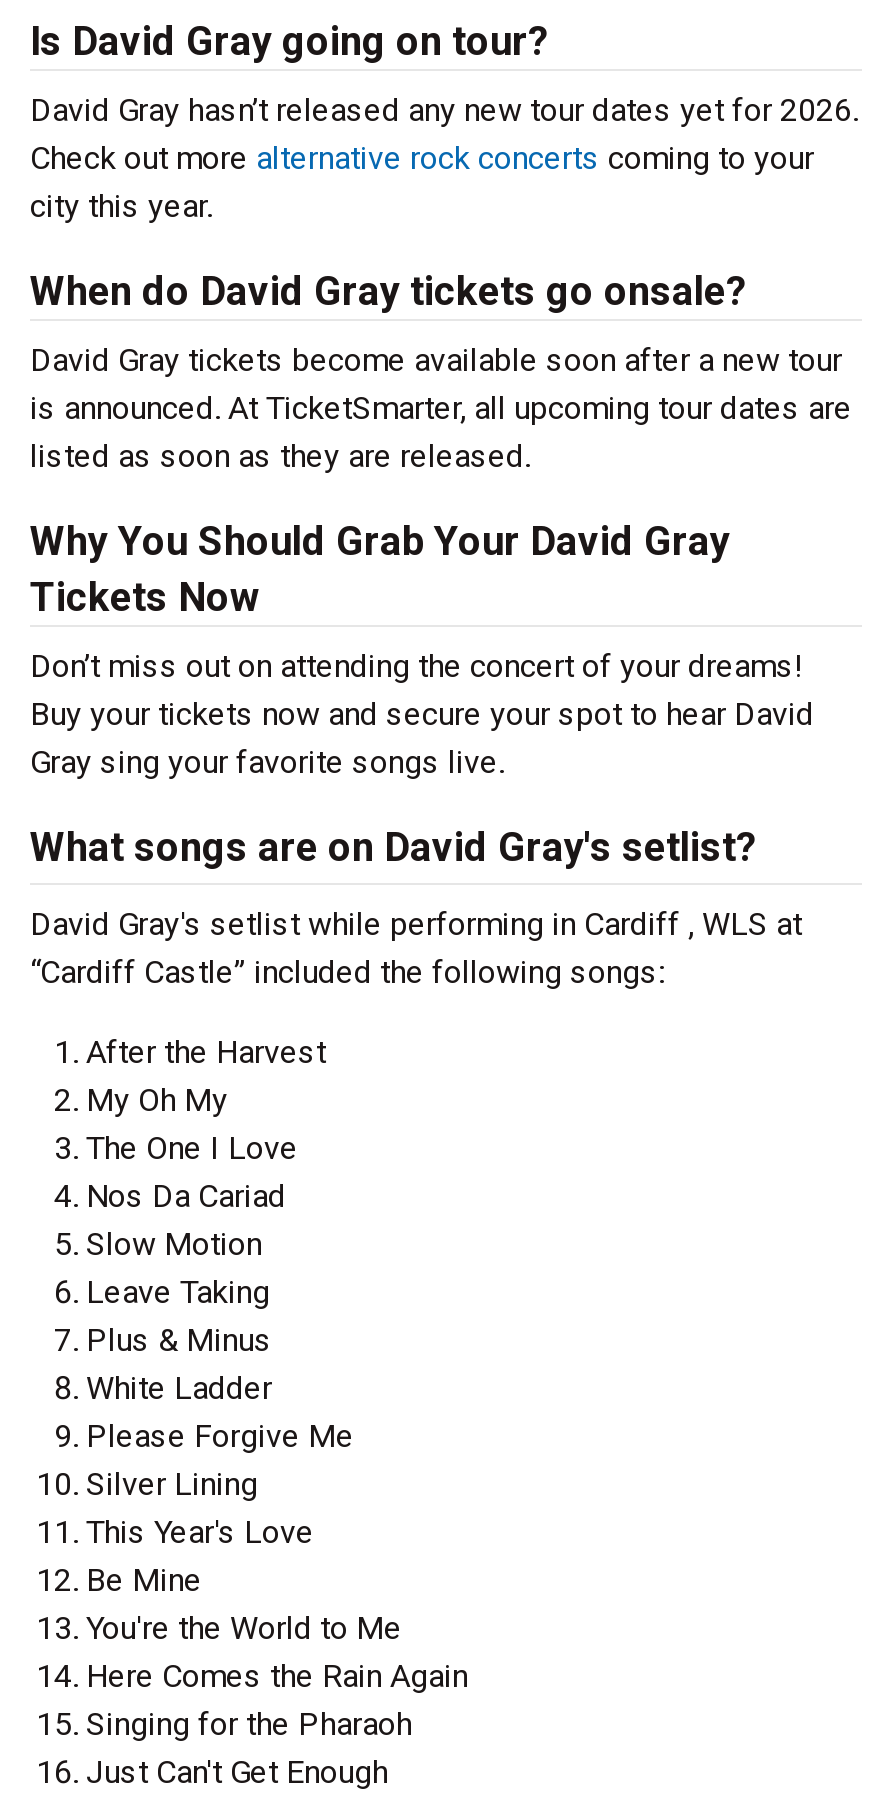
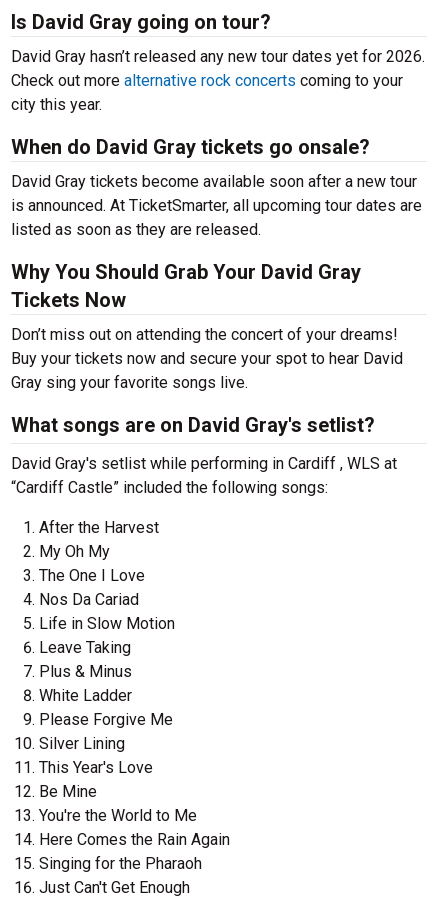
[86,1225,262,1263] Slow Motion -> [39,614,175,633] Life in Slow Motion

